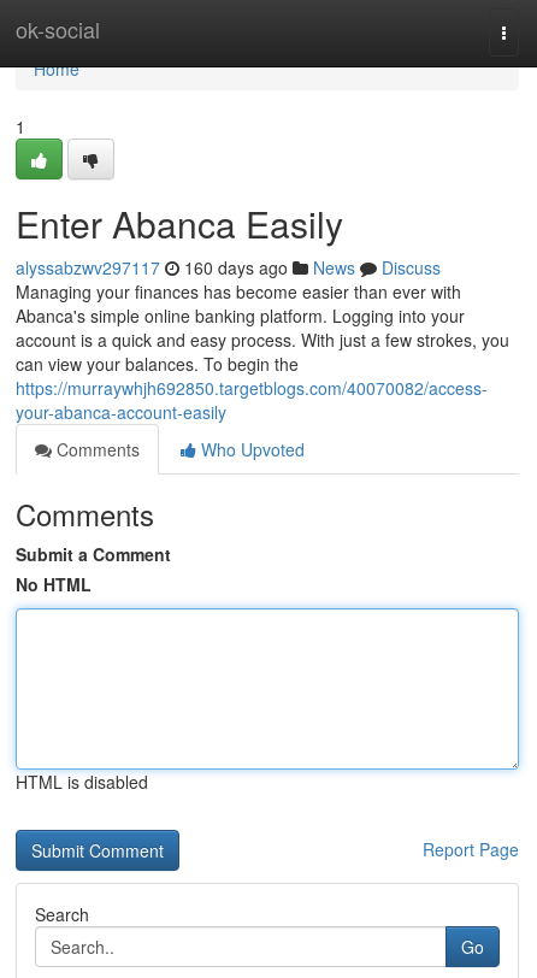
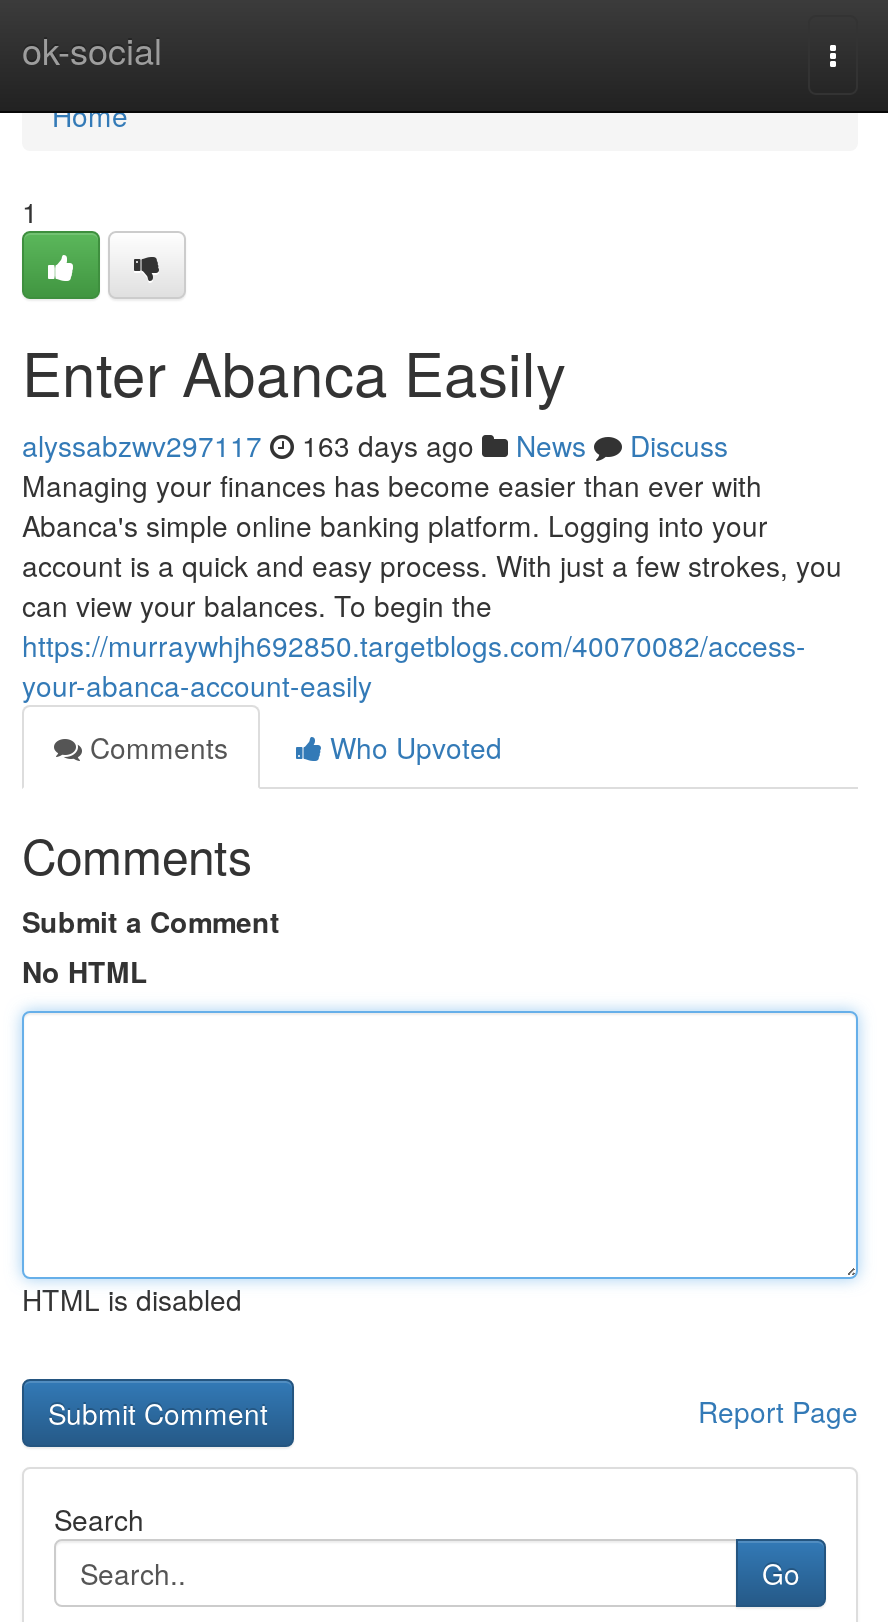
[16,255,441,279] alyssabzwv297117 160 days ago News Discuss -> [22,425,728,465] alyssabzwv297117 163 days ago News Discuss

